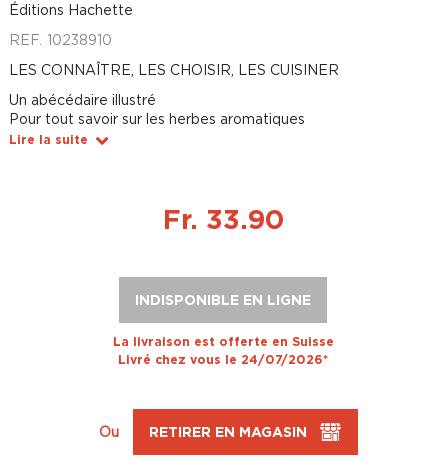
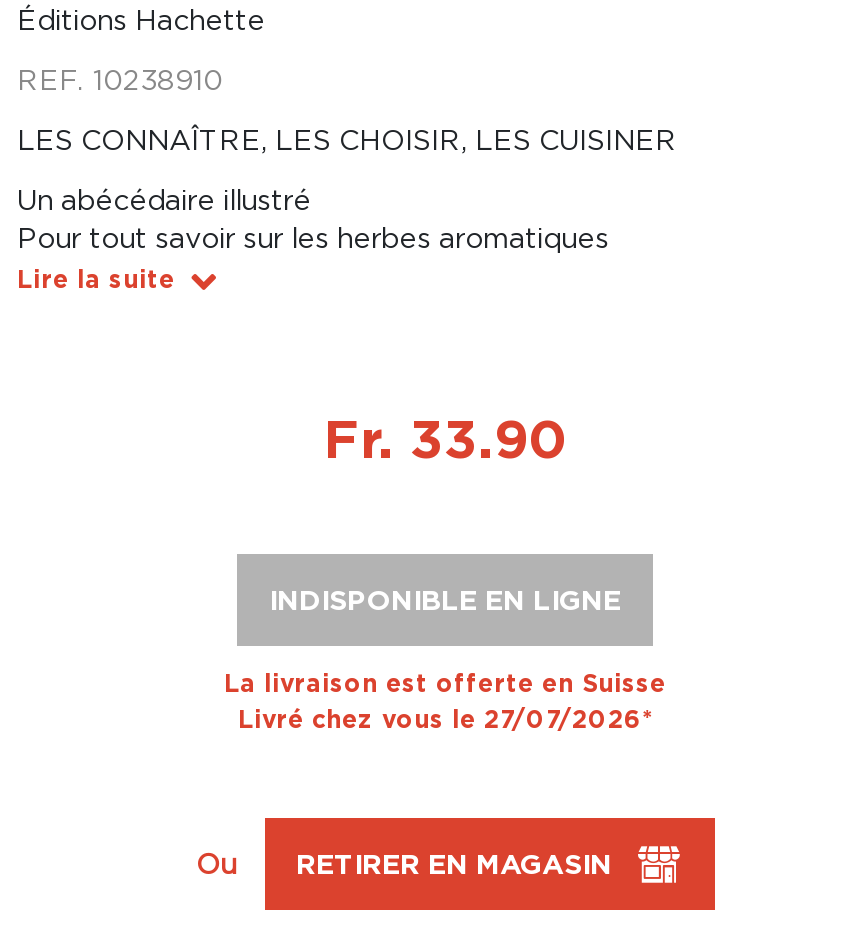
[118,353,328,366] Livré chez vous le 24/07/2026* -> [238,706,652,732] Livré chez vous le 27/07/2026*

